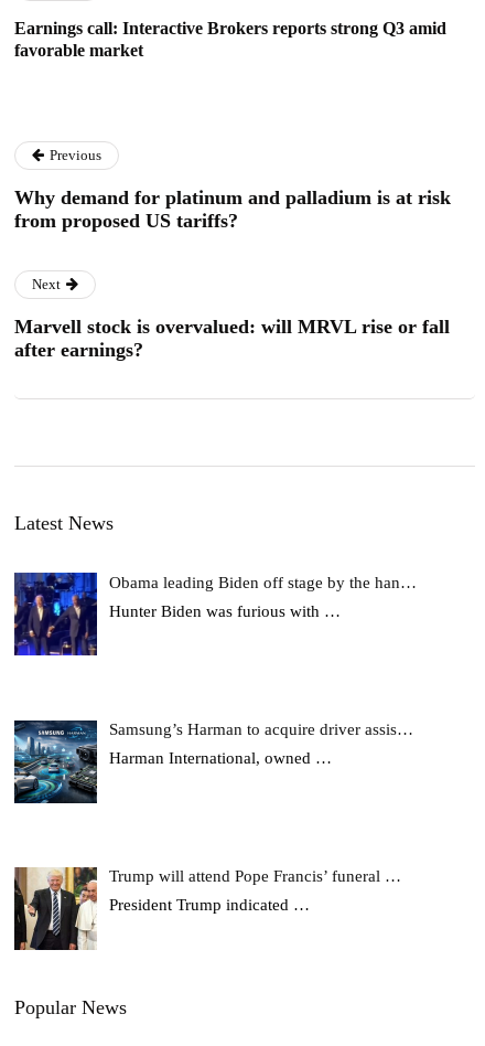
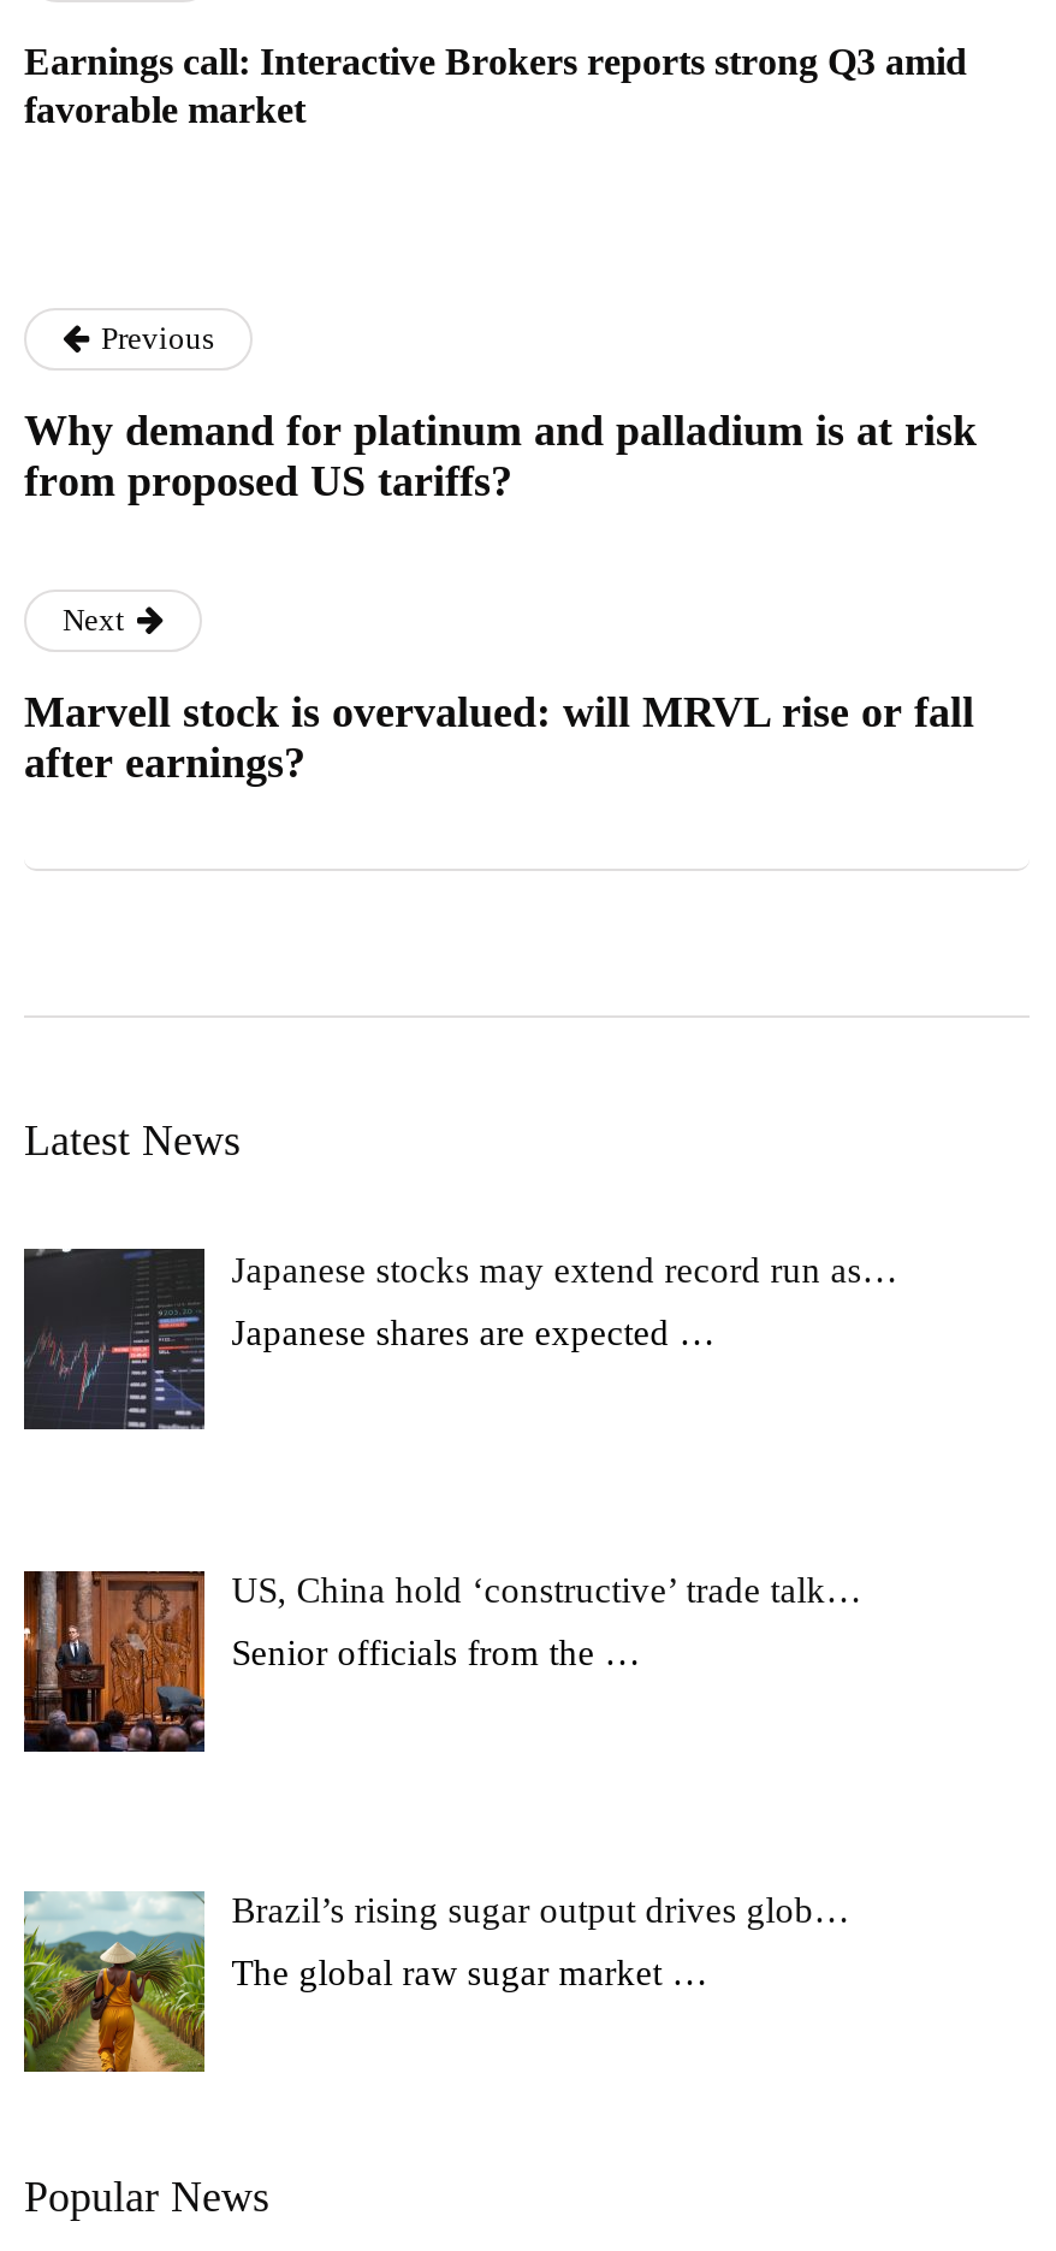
[13,572,417,657] [image] | Obama leading Biden off stage by the han… -> [22,1246,898,1432] [image] | Japanese stocks may extend record run as…
[109,602,341,620] Hunter Biden was furious with … -> [231,1313,715,1352] Japanese shares are expected …
[13,719,414,804] [image] | Samsung’s Harman to acquire driver assis… -> [22,1569,862,1754] [image] | US, China hold ‘constructive’ trade talk…
[109,749,332,767] Harman International, owned … -> [231,1634,640,1673] Senior officials from the …
[13,866,401,951] [image] | Trump will attend Pope Francis’ funeral … -> [22,1891,850,2074] [image] | Brazil’s rising sugar output drives glob…
[109,896,310,914] President Trump indicated … -> [231,1955,708,1993] The global raw sugar market …

